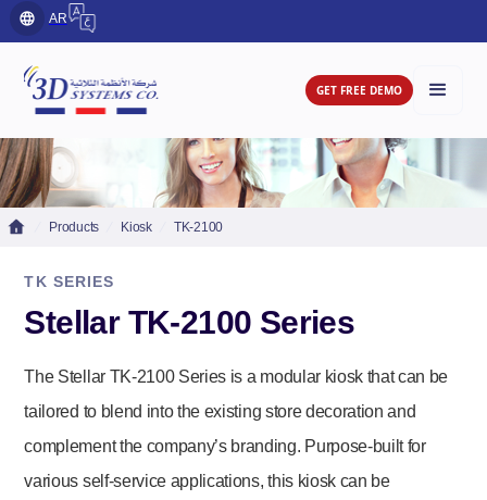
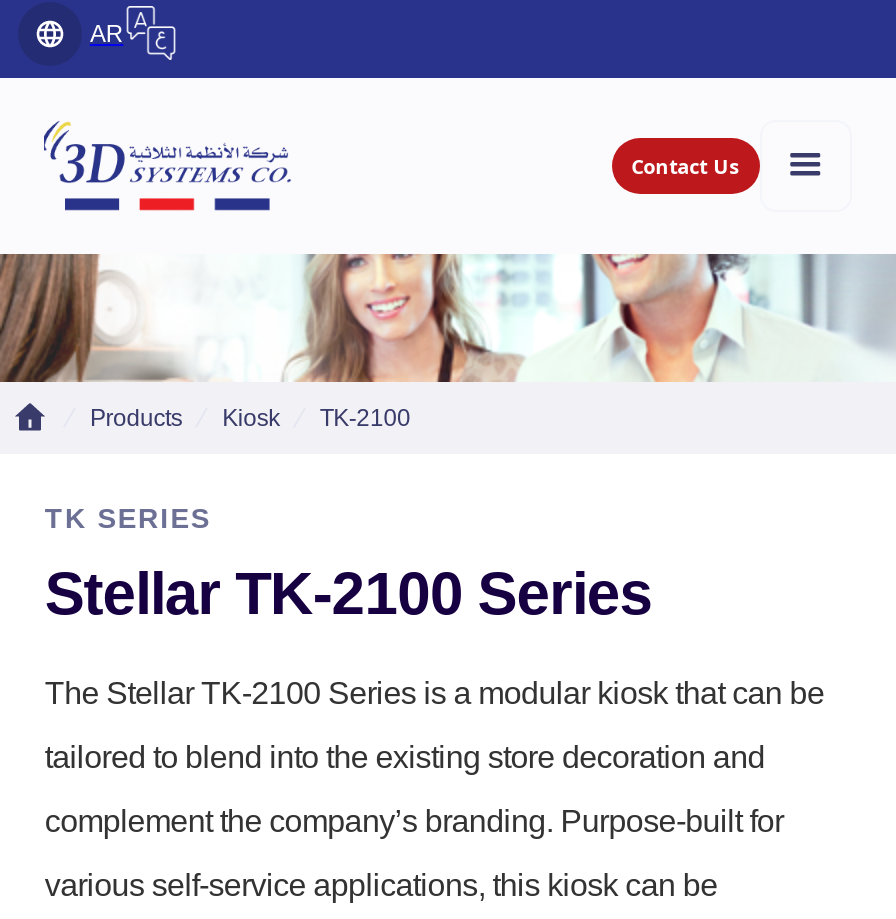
[316,83,402,98] GET FREE DEMO -> [631,152,739,180] Contact Us

